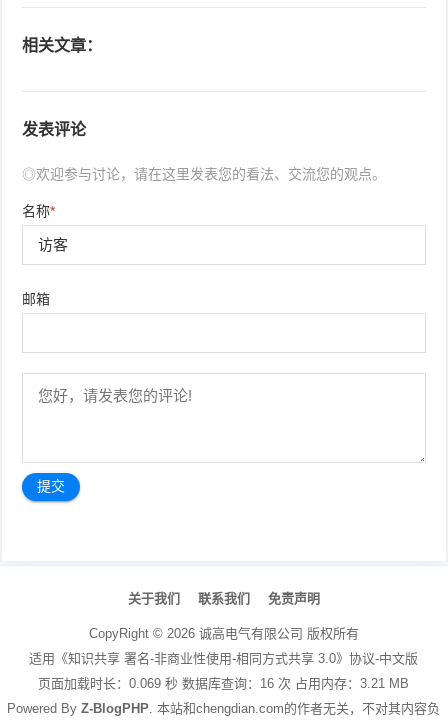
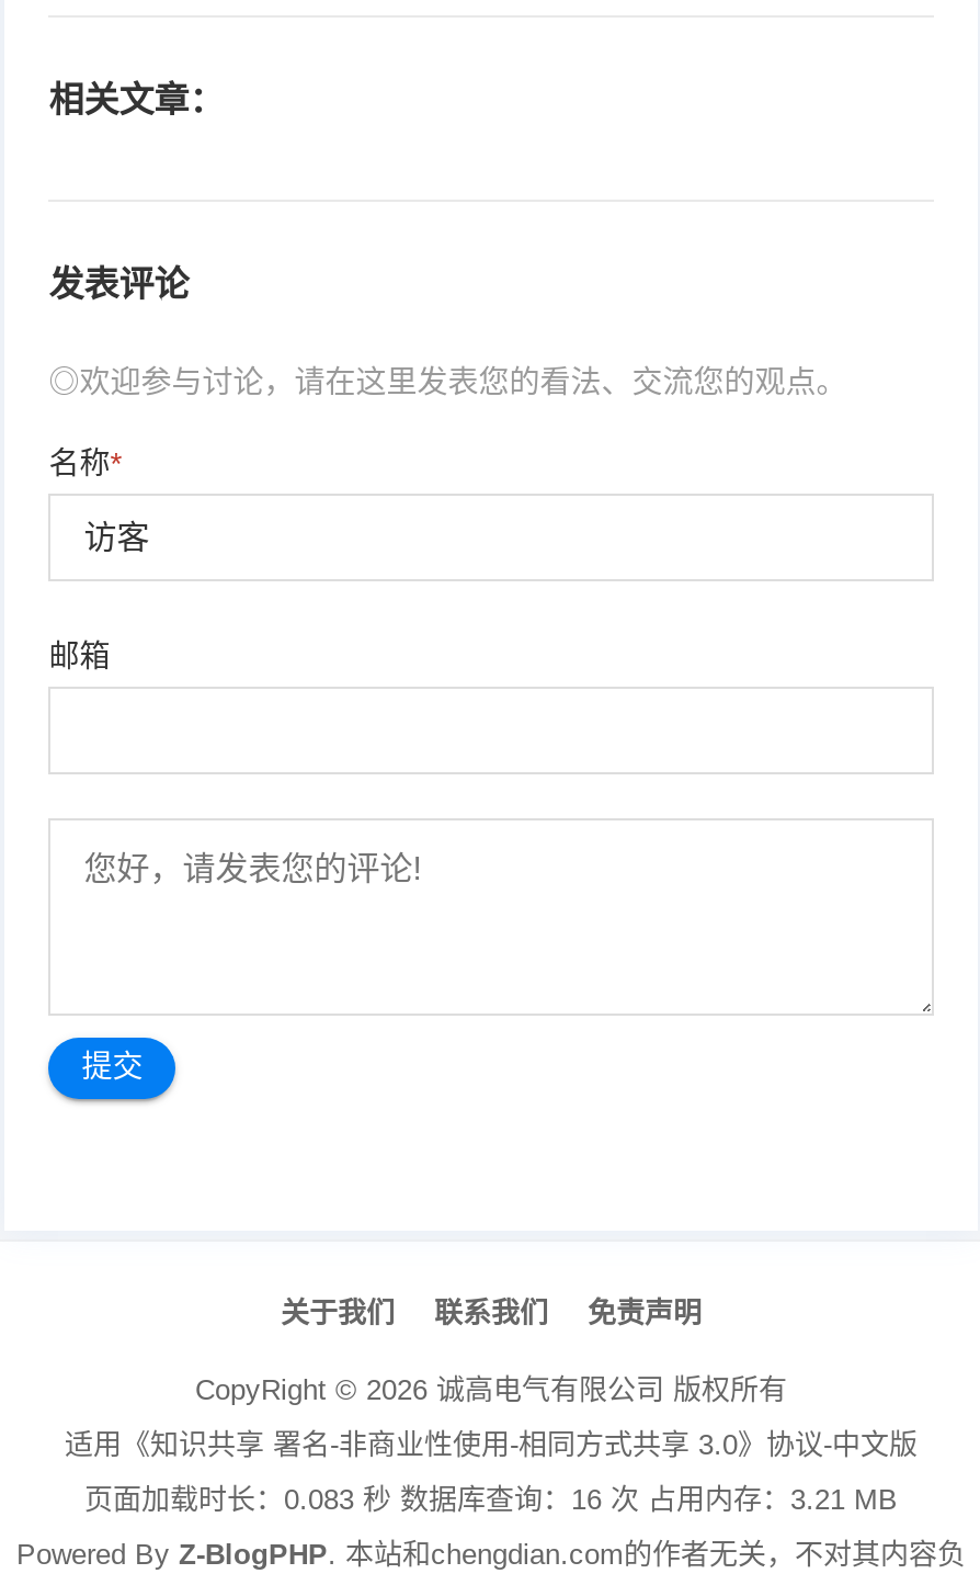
[38,676,409,691] 页面加载时长：0.069 秒 数据库查询：16 次 占用内存：3.21 MB -> [84,1482,898,1515] 页面加载时长：0.083 秒 数据库查询：16 次 占用内存：3.21 MB

